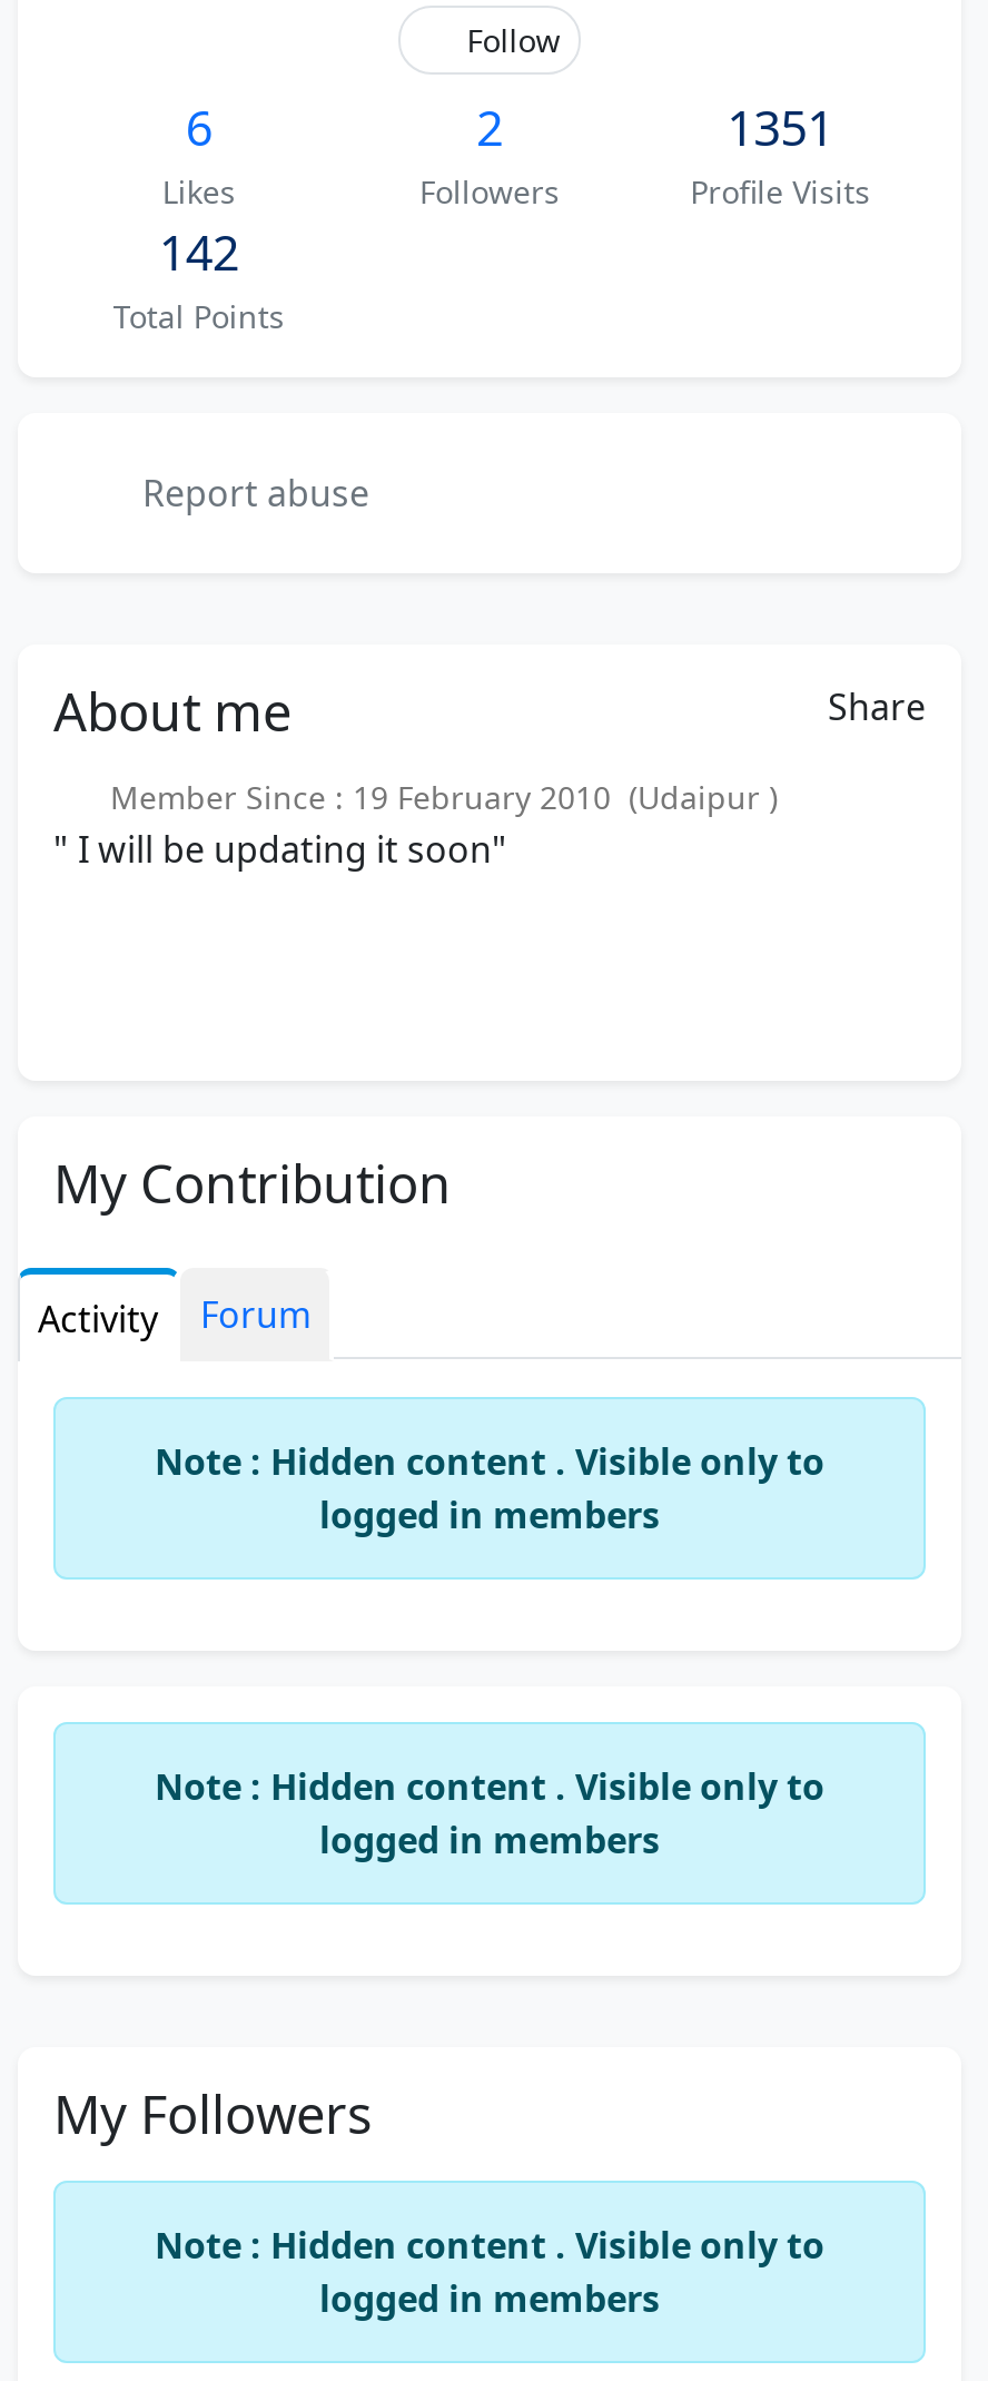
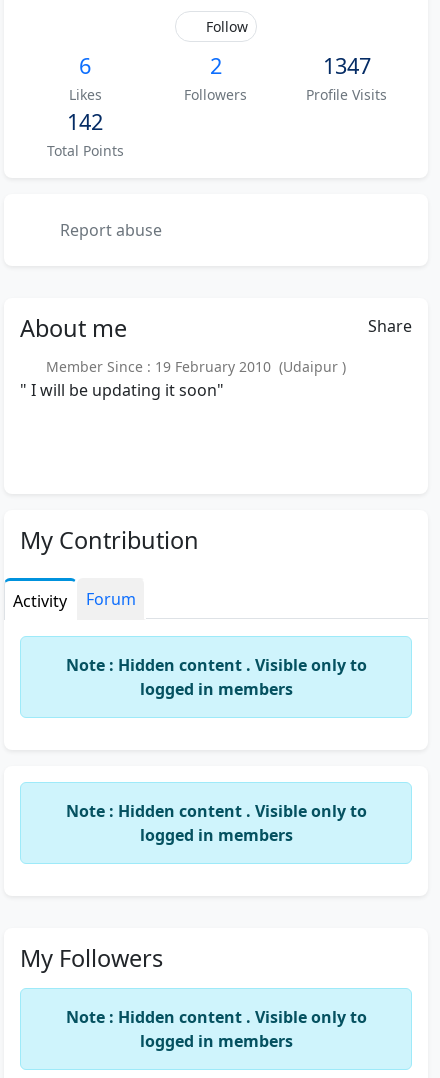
[727,95,834,159] 1351 -> [323,51,371,80] 1347

